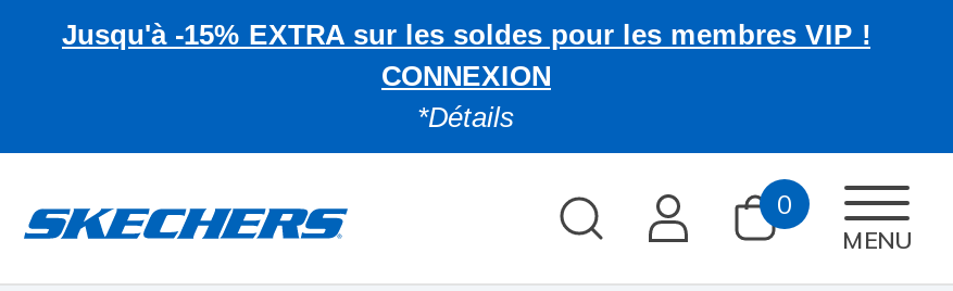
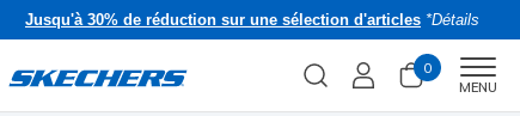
[62,18,870,134] Jusqu'à -15% EXTRA sur les soldes pour les membres VIP ! | CONNEXION | *Détails -> [25,11,479,29] Jusqu'à 30% de réduction sur une sélection d'articles *Détails

